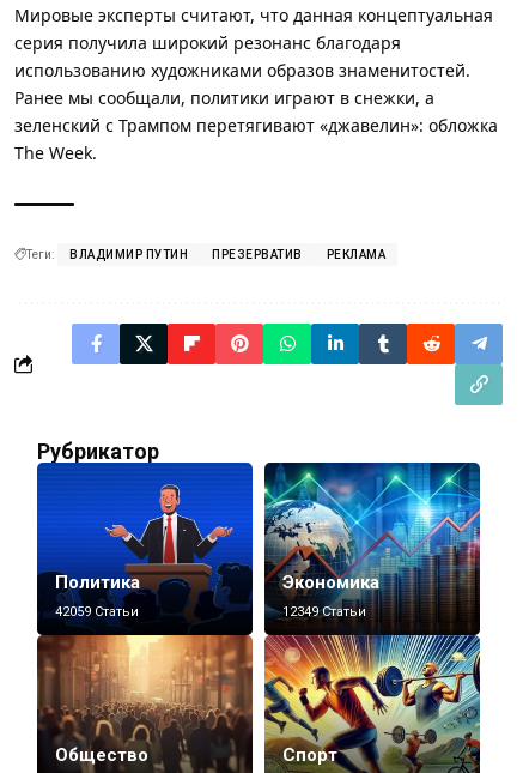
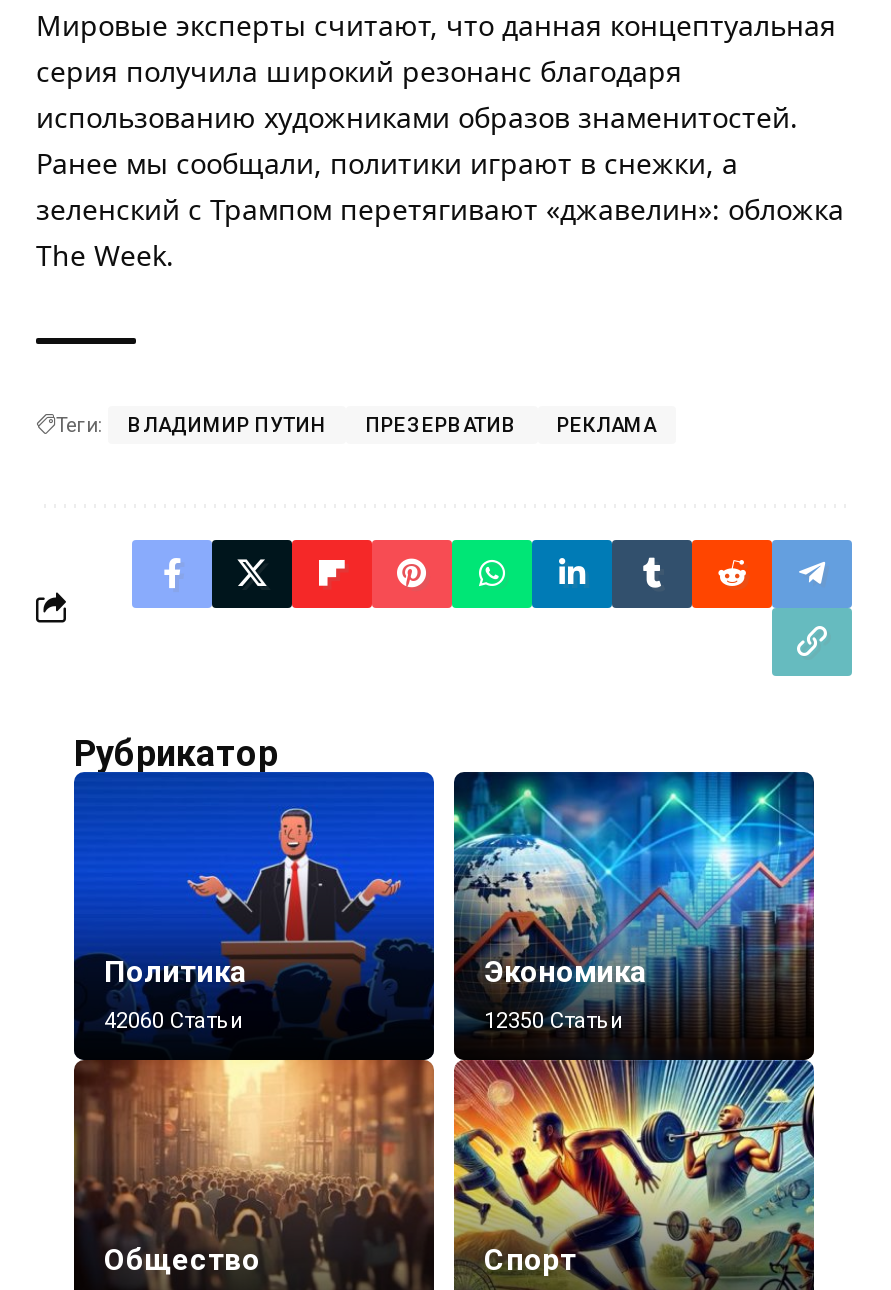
[55,604,139,619] 42059 Статьи -> [104,1007,244,1033] 42060 Статьи
[282,604,366,619] 12349 Статьи -> [484,1007,624,1033] 12350 Статьи

